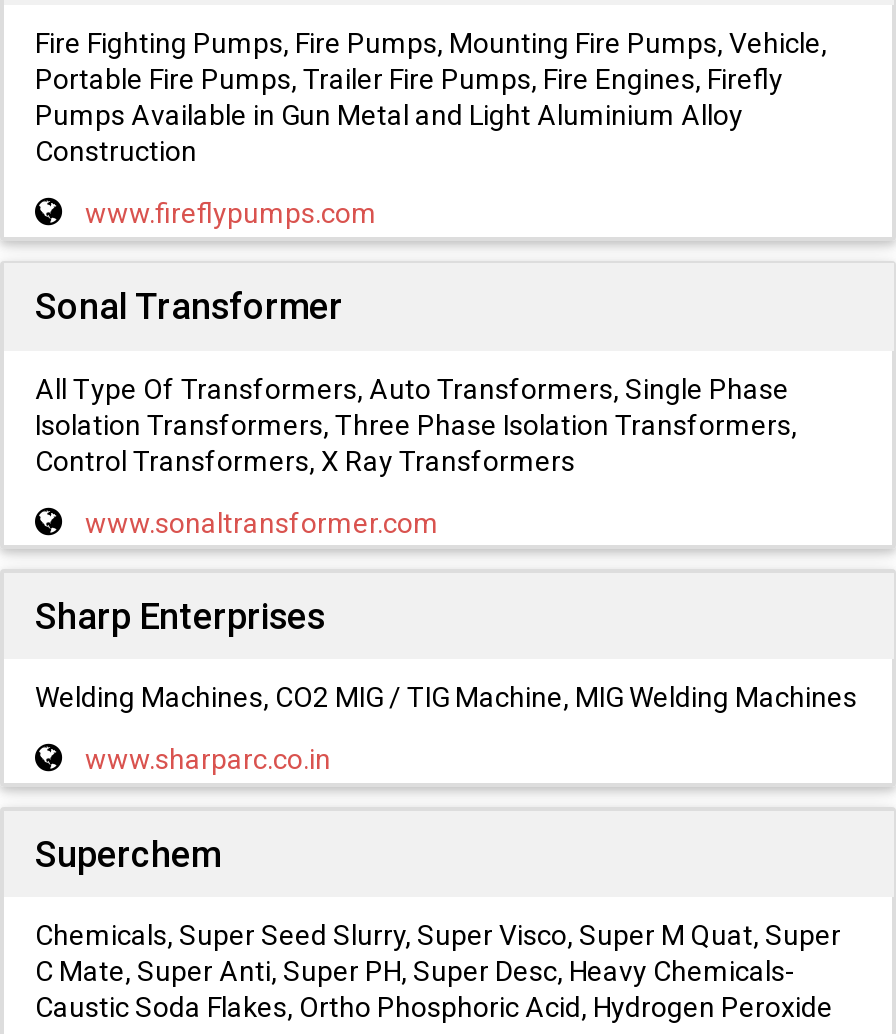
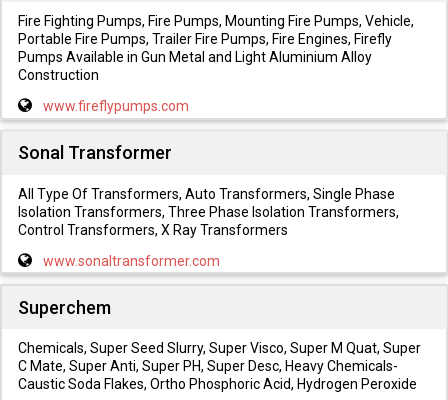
[35,595,857,776] Sharp Enterprises | Welding Machines, CO2 MIG / TIG Machine, MIG Welding Machines | www.sharparc.co.in -> none

